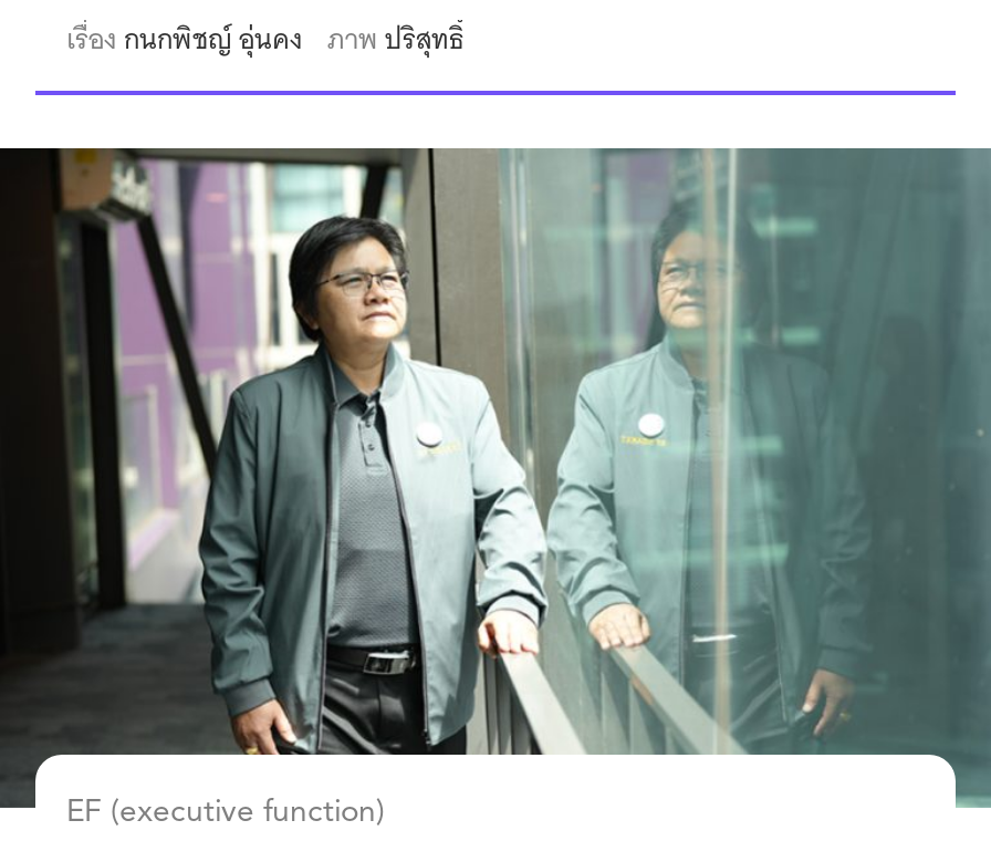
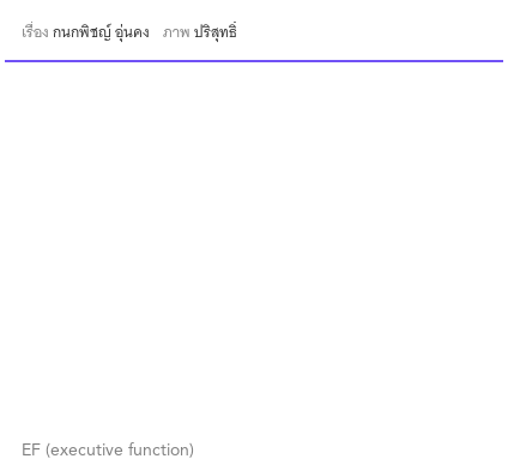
[7,146,984,810] [image] -> none

